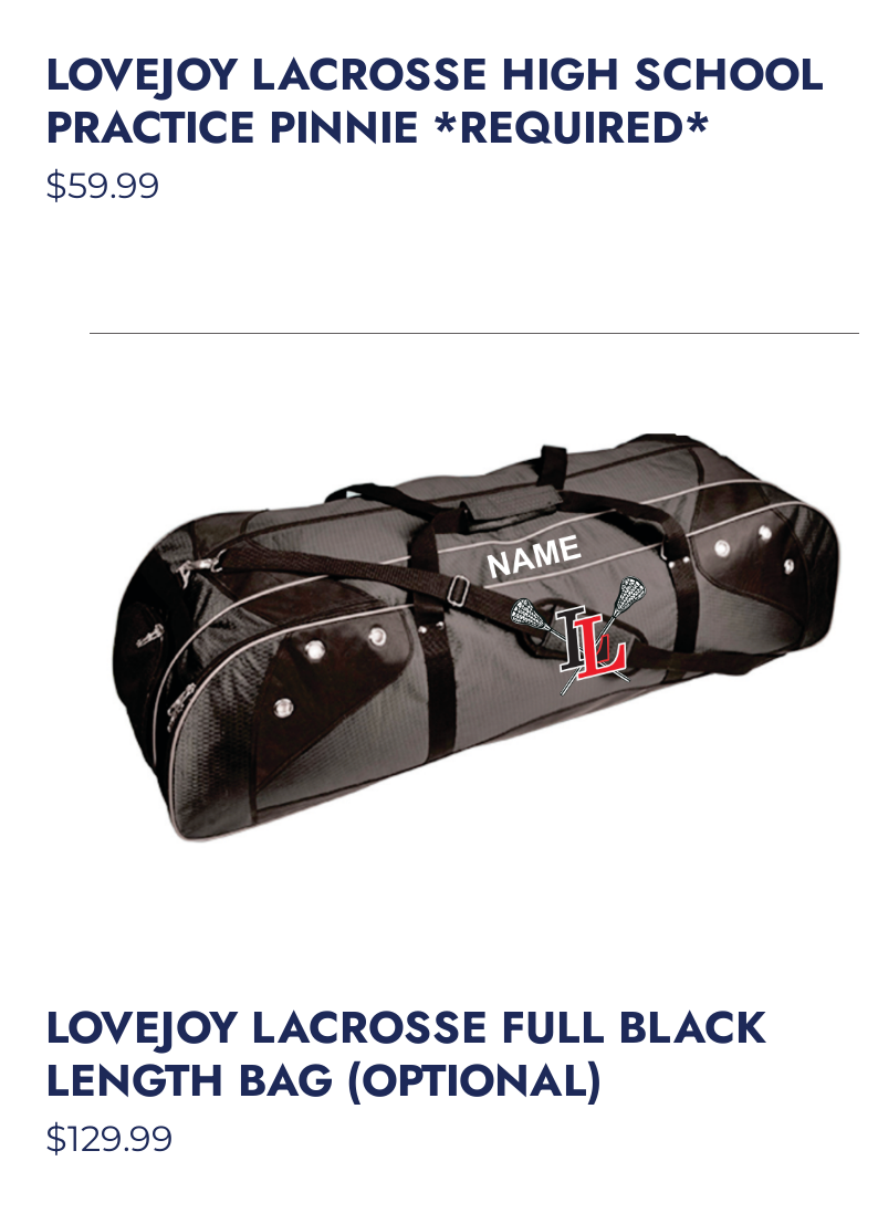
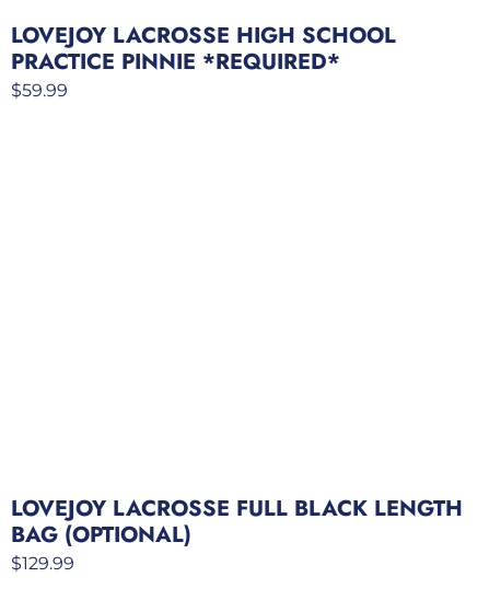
[109,431,842,843] [image] -> none

